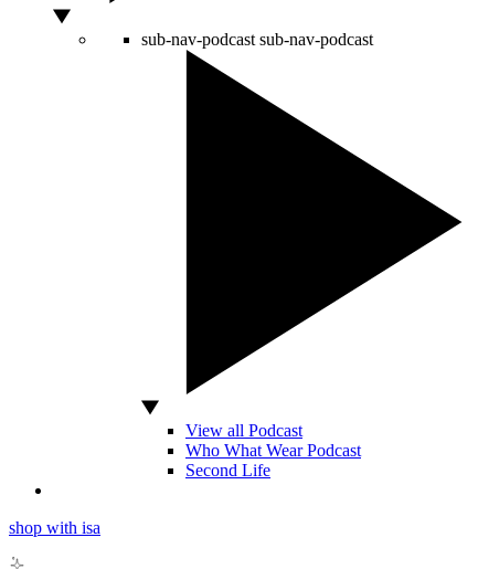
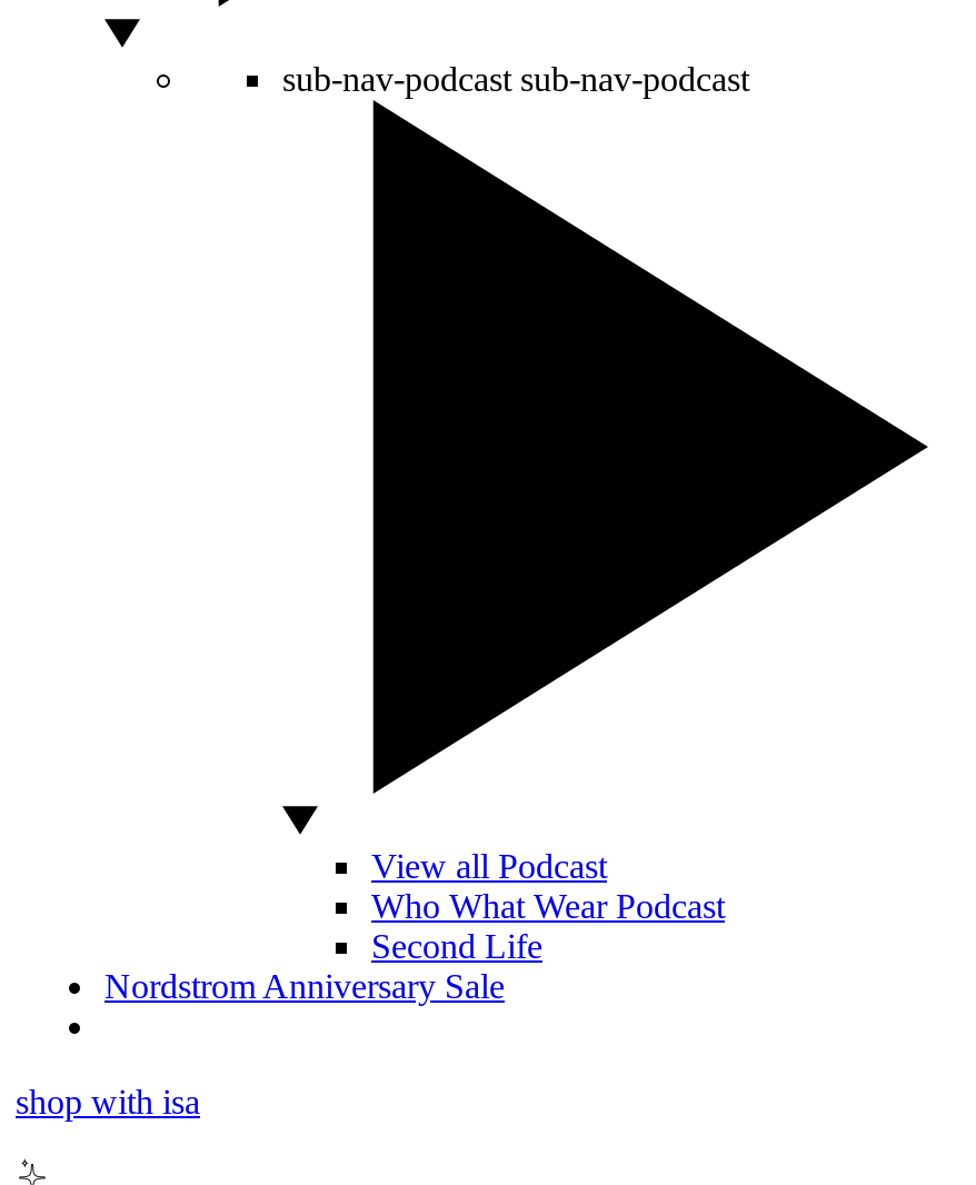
none -> [104,966,505,1004] Nordstrom Anniversary Sale

